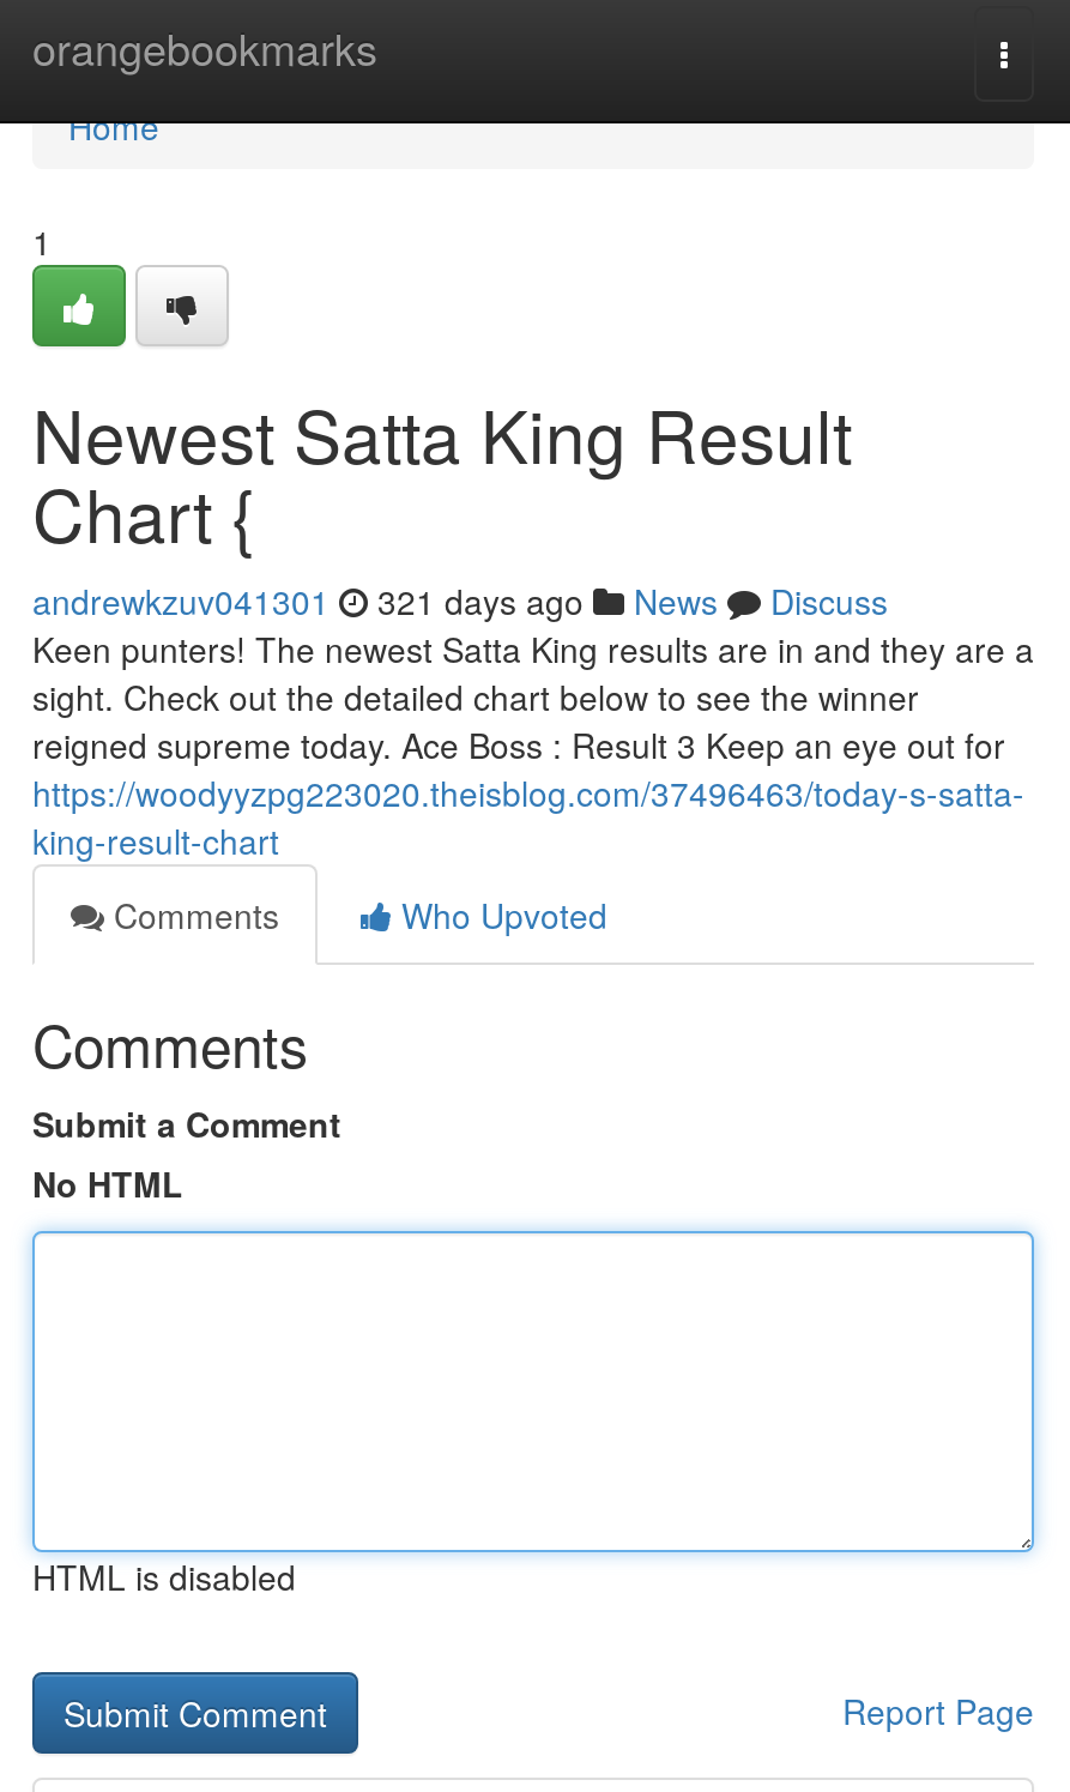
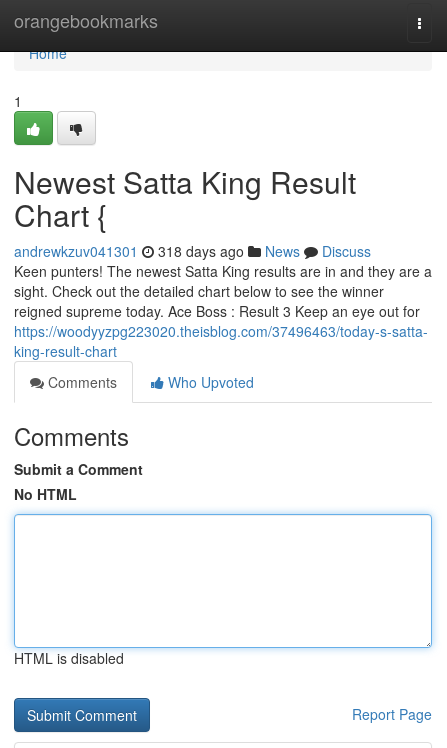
[32,577,888,625] andrewkzuv041301 321 days ago News Discuss -> [14,241,371,261] andrewkzuv041301 318 days ago News Discuss

